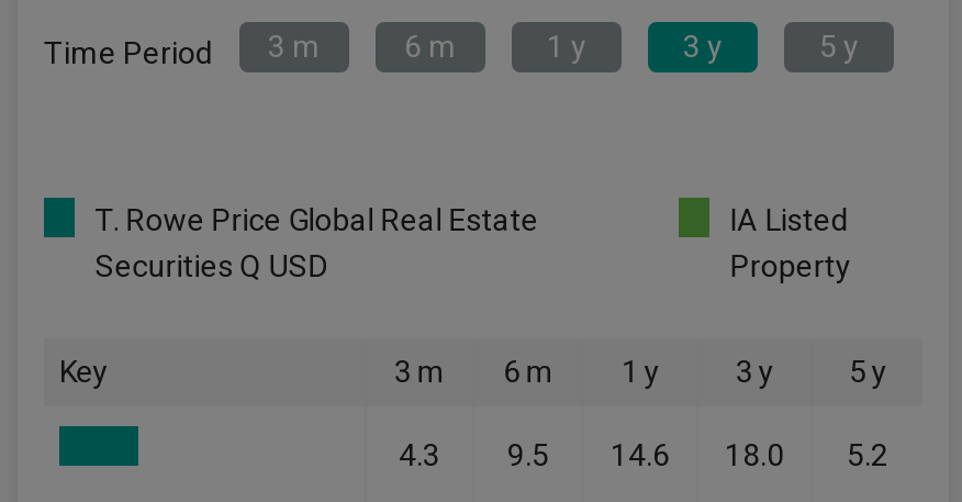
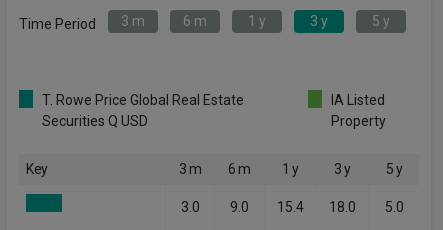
[399,437,440,472] 4.3 -> [180,199,199,215] 3.0
[507,437,549,472] 9.5 -> [230,199,249,215] 9.0
[611,437,670,472] 14.6 -> [277,199,304,215] 15.4
[847,437,888,472] 5.2 -> [384,199,403,215] 5.0

